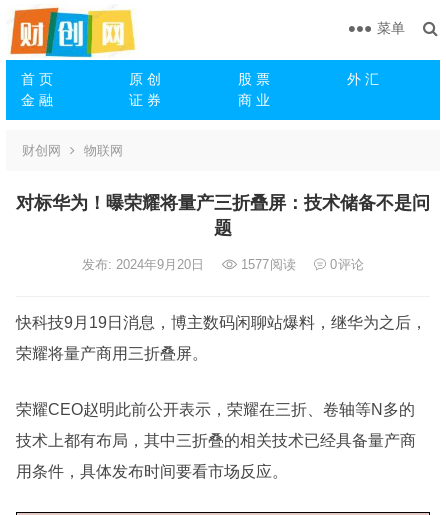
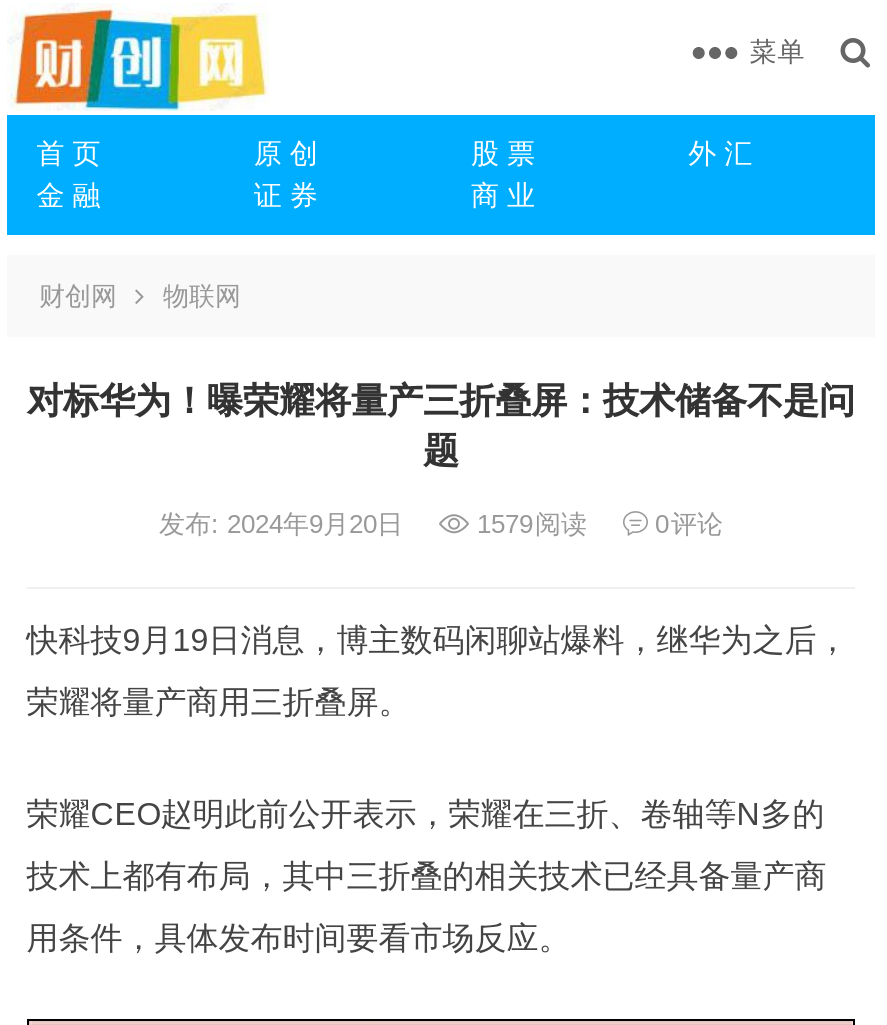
[82,257,364,272] 发布: 2024年9月20日 1577阅读 0评论 -> [159,509,723,539] 发布: 2024年9月20日 1579阅读 0评论

